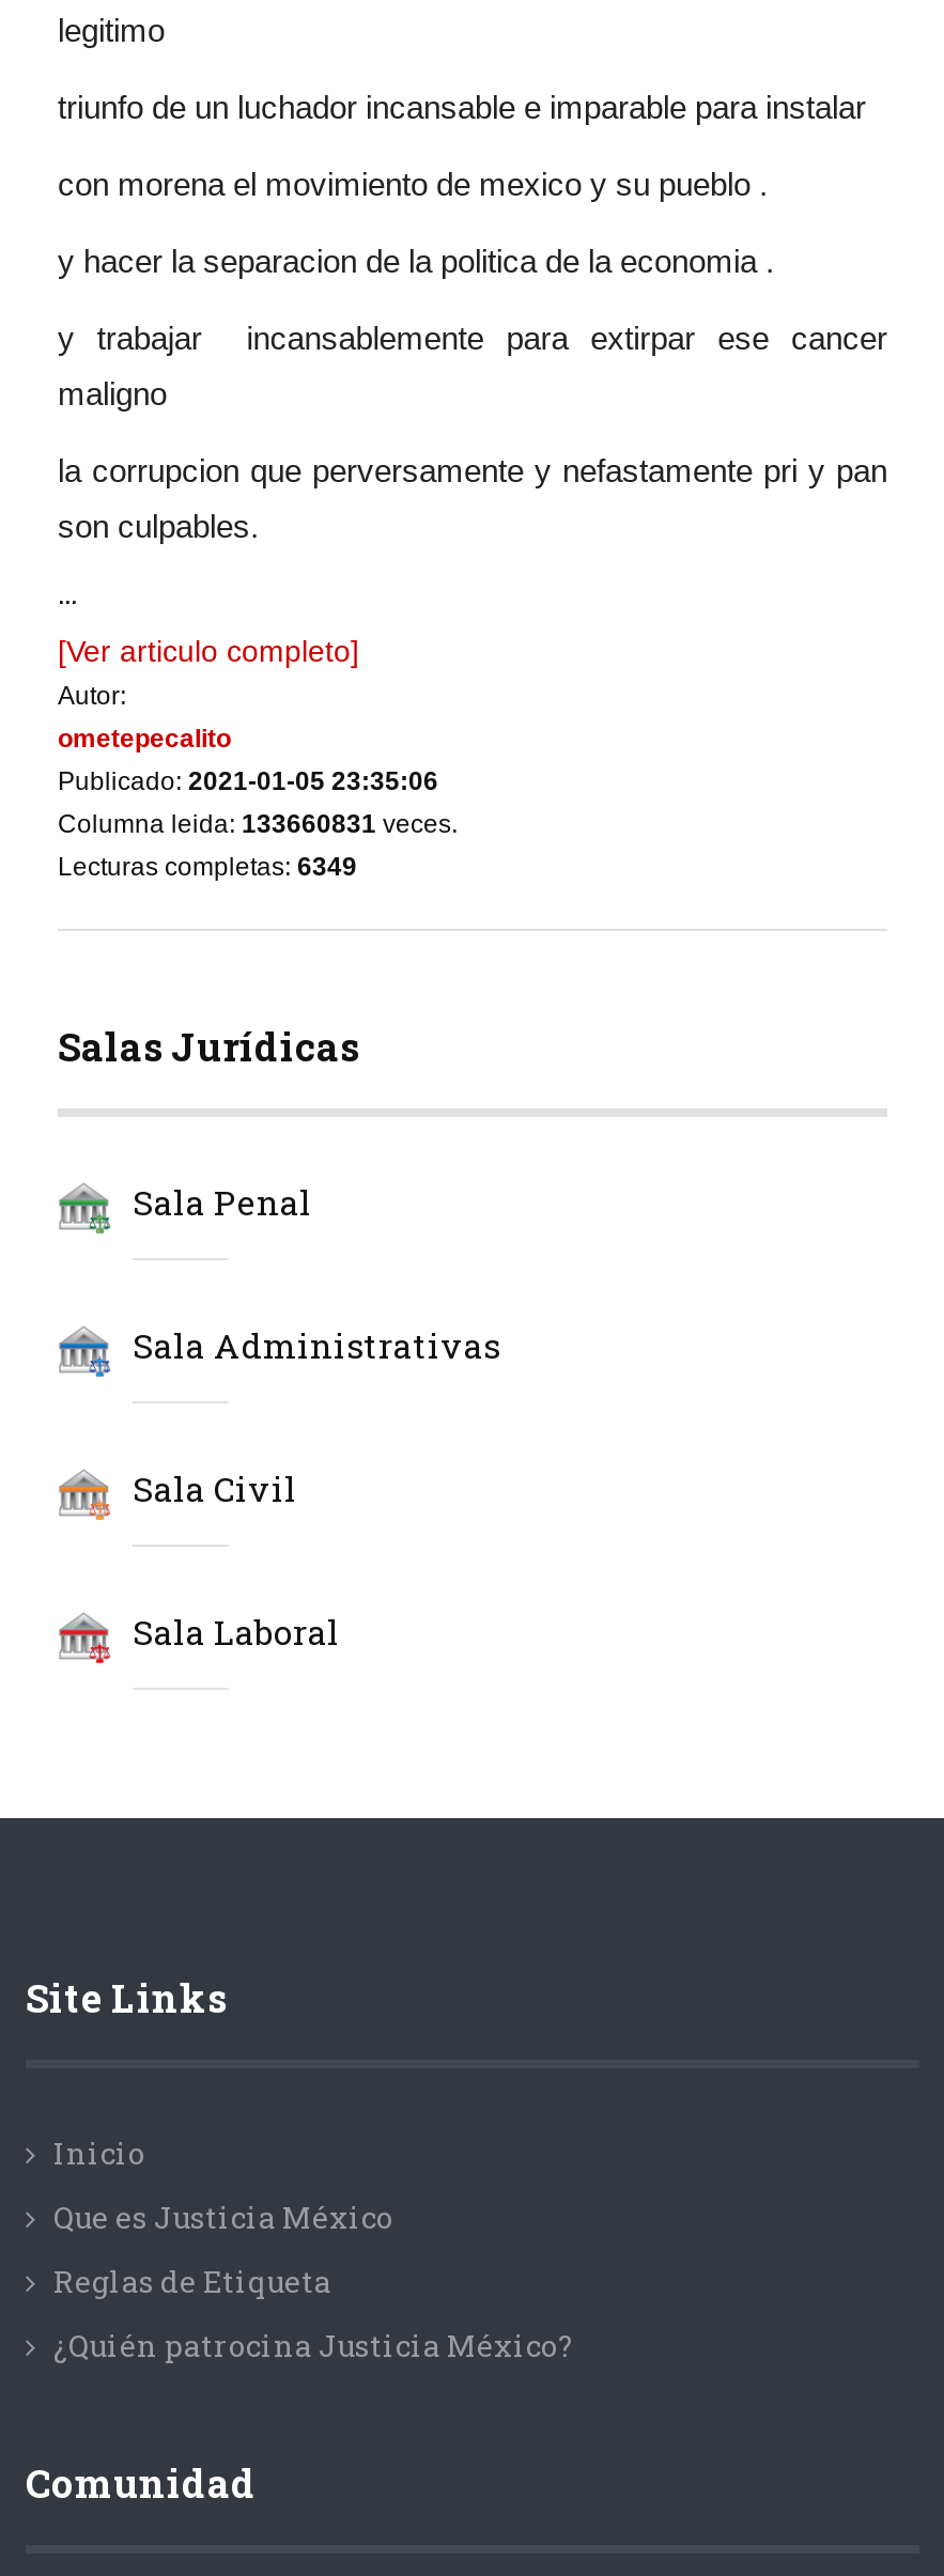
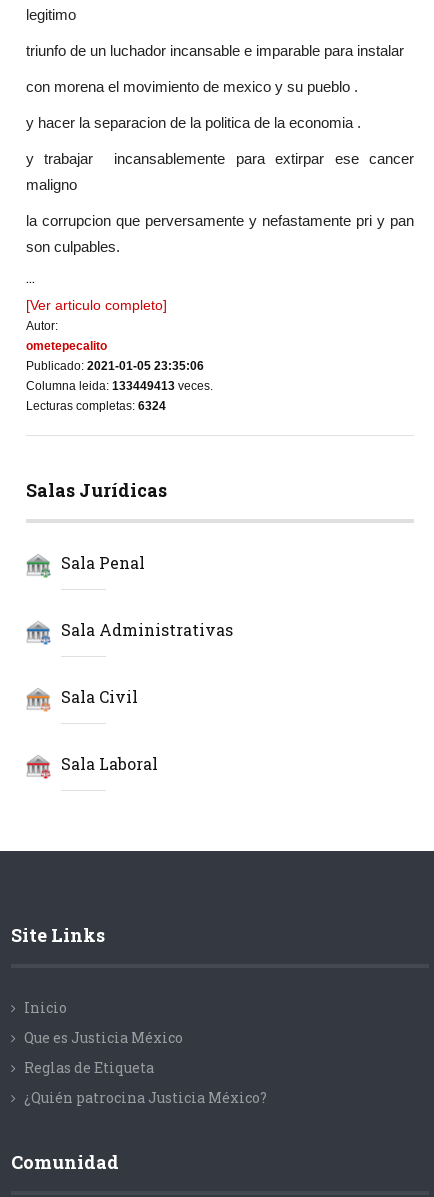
[58,809,458,839] Columna leida: 133660831 veces. -> [26,379,213,393] Columna leida: 133449413 veces.
[58,852,357,882] Lecturas completas: 6349 -> [26,399,166,413] Lecturas completas: 6324

